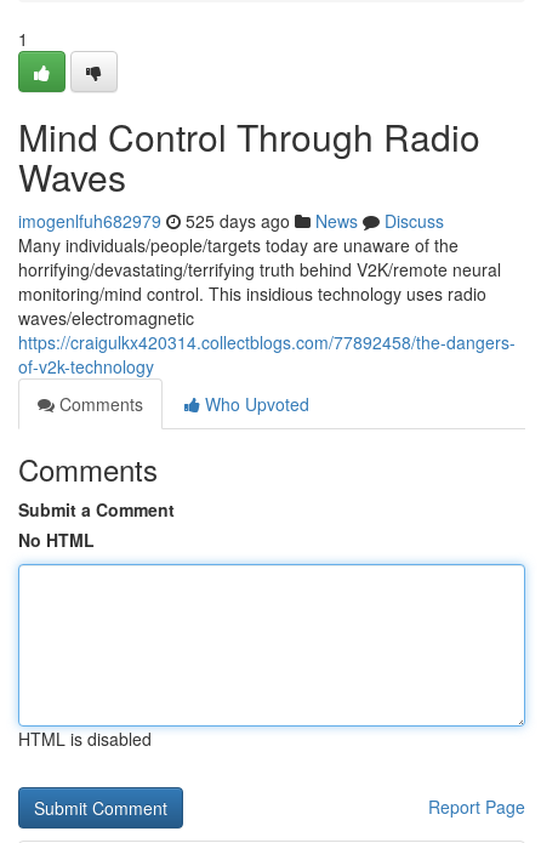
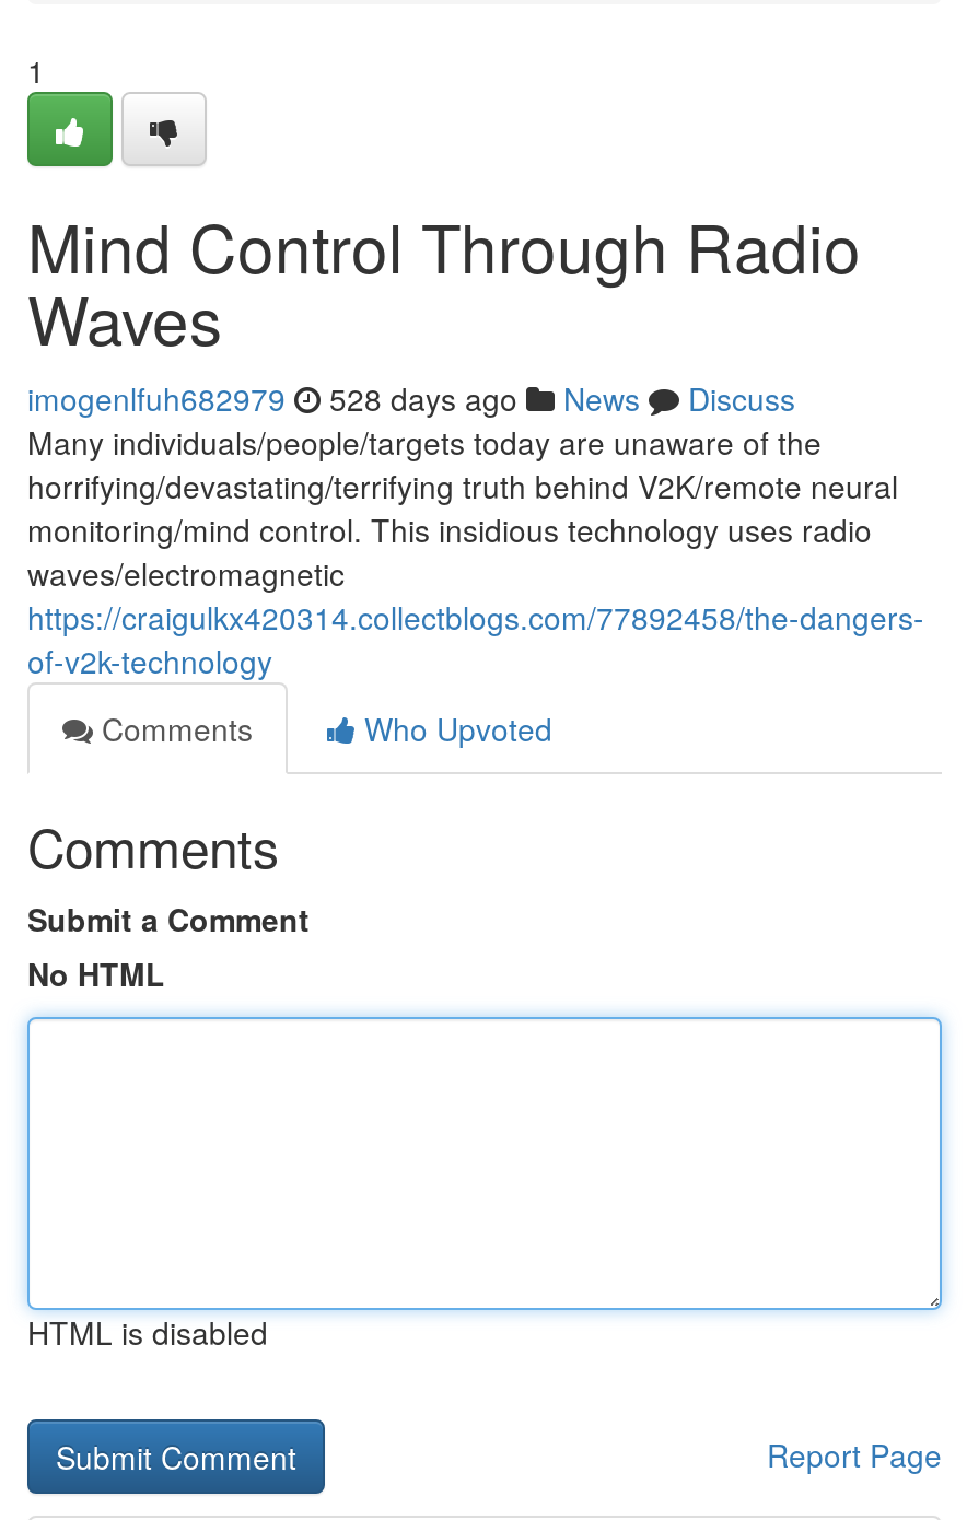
[18,209,444,233] imogenlfuh682979 525 days ago News Discuss -> [27,376,795,420] imogenlfuh682979 528 days ago News Discuss

